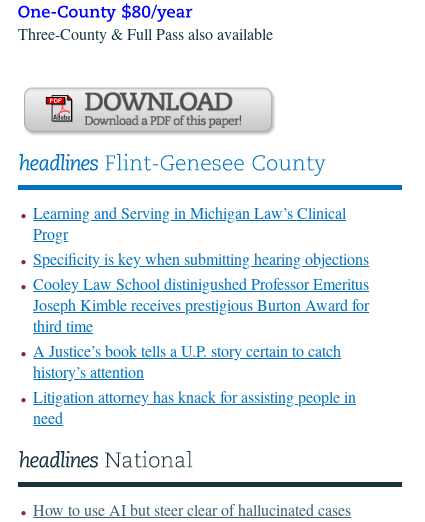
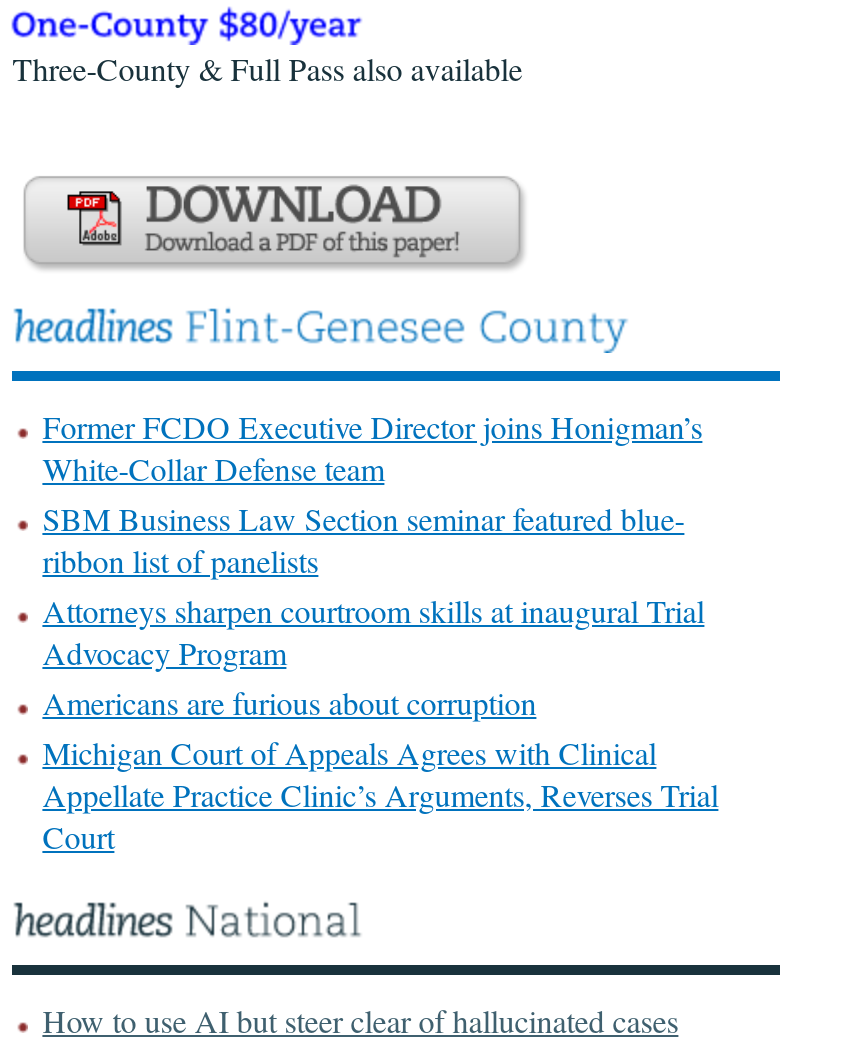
[33,202,369,428] Learning and Serving in Michigan Law’s Clinical | Progr | Specificity is key when submitting hearing objections | Cooley Law School distinigushed Professor Emeritus | Joseph Kimble receives prestigious Burton Award for | third time | A Justice’s book tells a U.P. story certain to catch | history’s attention | Litigation attorney has knack for assisting people in | need -> [42,405,718,857] Former FCDO Executive Director joins Honigman’s | White-Collar Defense team | SBM Business Law Section seminar featured blue- | ribbon list of panelists | Attorneys sharpen courtroom skills at inaugural Trial | Advocacy Program | Americans are furious about corruption | Michigan Court of Appeals Agrees with Clinical | Appellate Practice Clinic’s Arguments, Reverses Trial | Court

